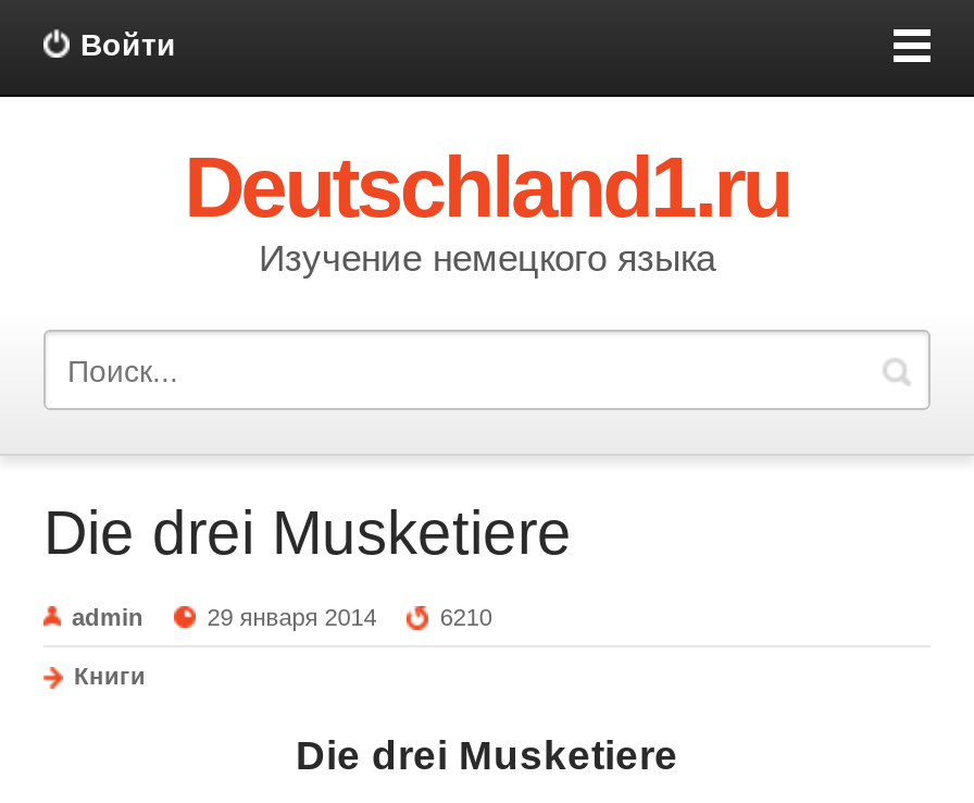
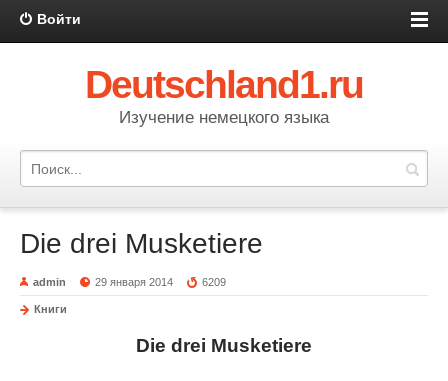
[440,604,492,630] 6210 -> [202,276,226,288] 6209

